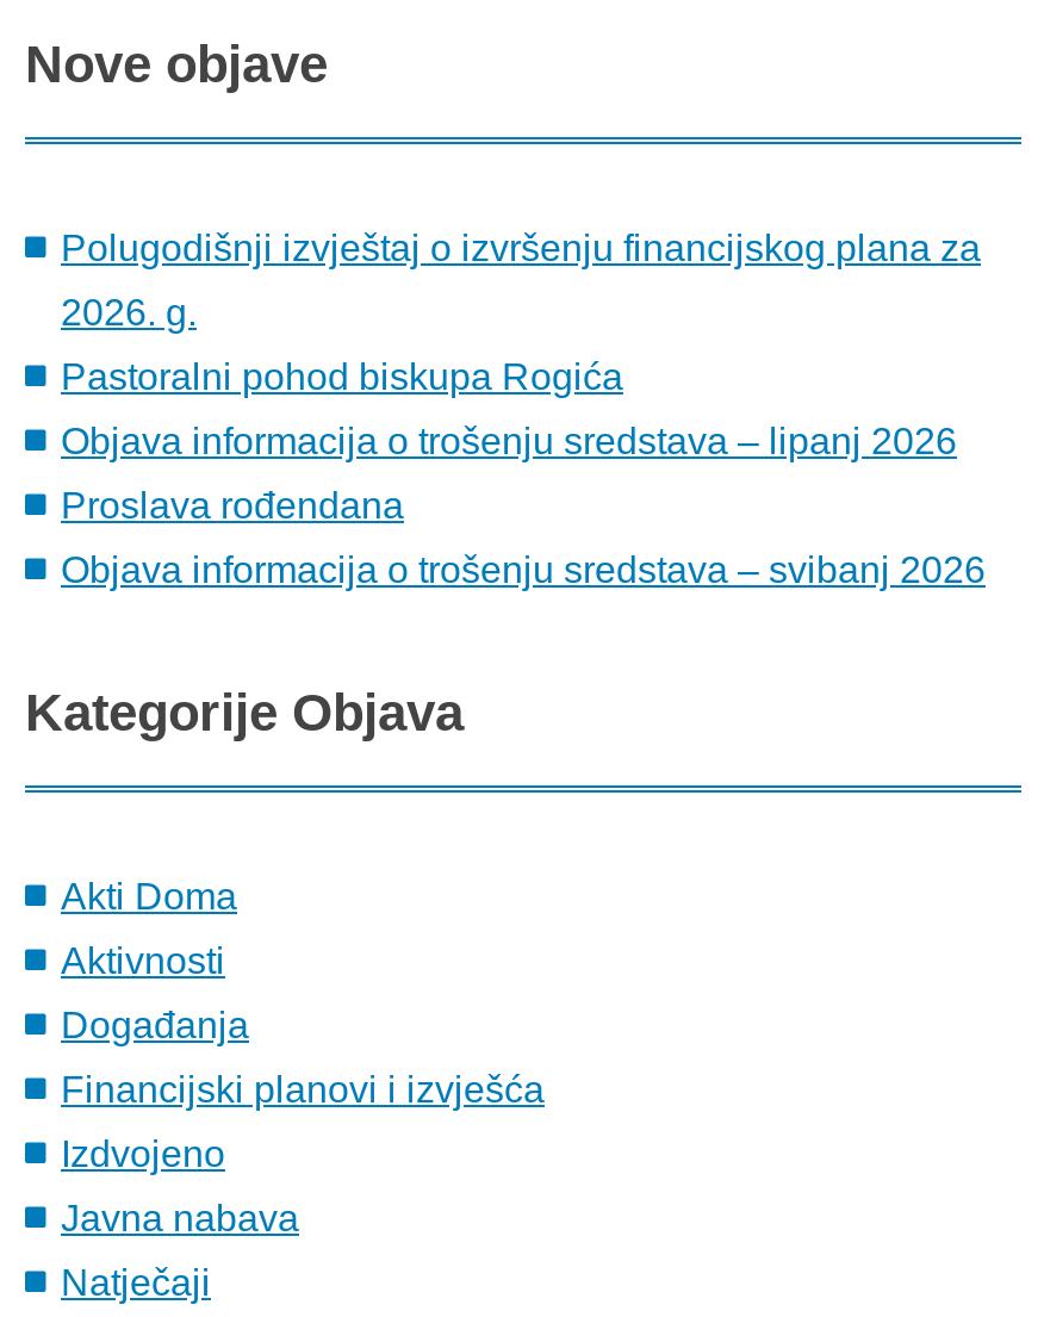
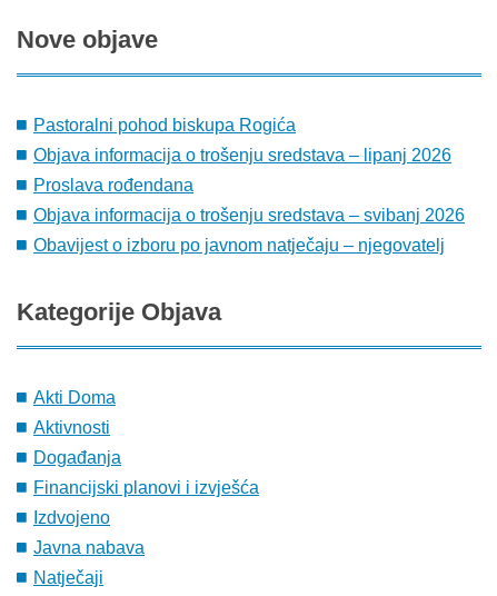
[61,228,981,333] Polugodišnji izvještaj o izvršenju financijskog plana za | 2026. g. -> none
moved [61,356,986,590] -> [33,116,465,225]: Pastoralni pohod biskupa Rogića | Objava informacija o trošenju sredstava – lipanj 2026 | Proslava rođendana | Objava informacija o trošenju sredstava – svibanj 2026
none -> [33,236,445,255] Obavijest o izboru po javnom natječaju – njegovatelj

